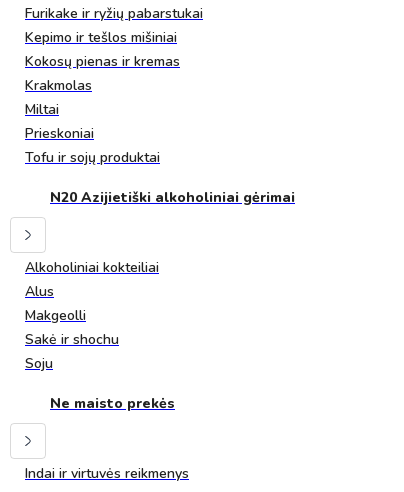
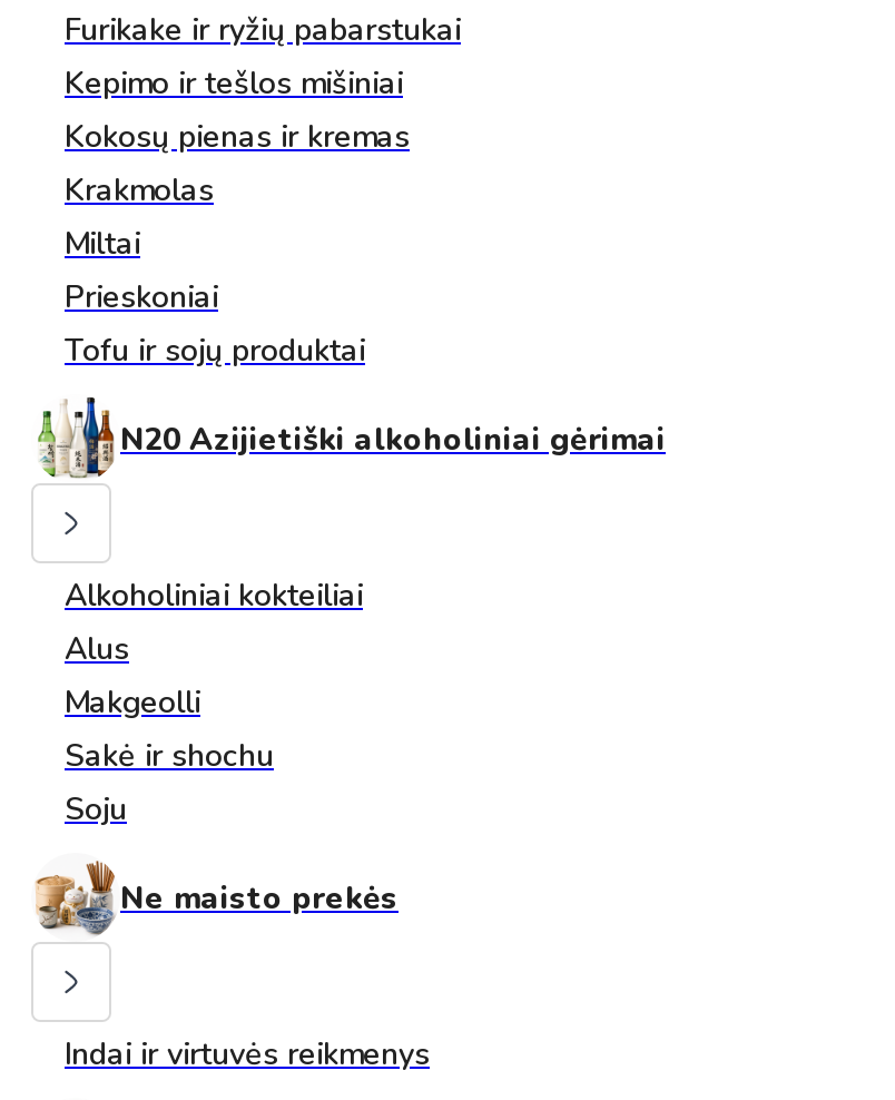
none -> [36,394,114,481] [image]
none -> [33,860,114,937] [image]

